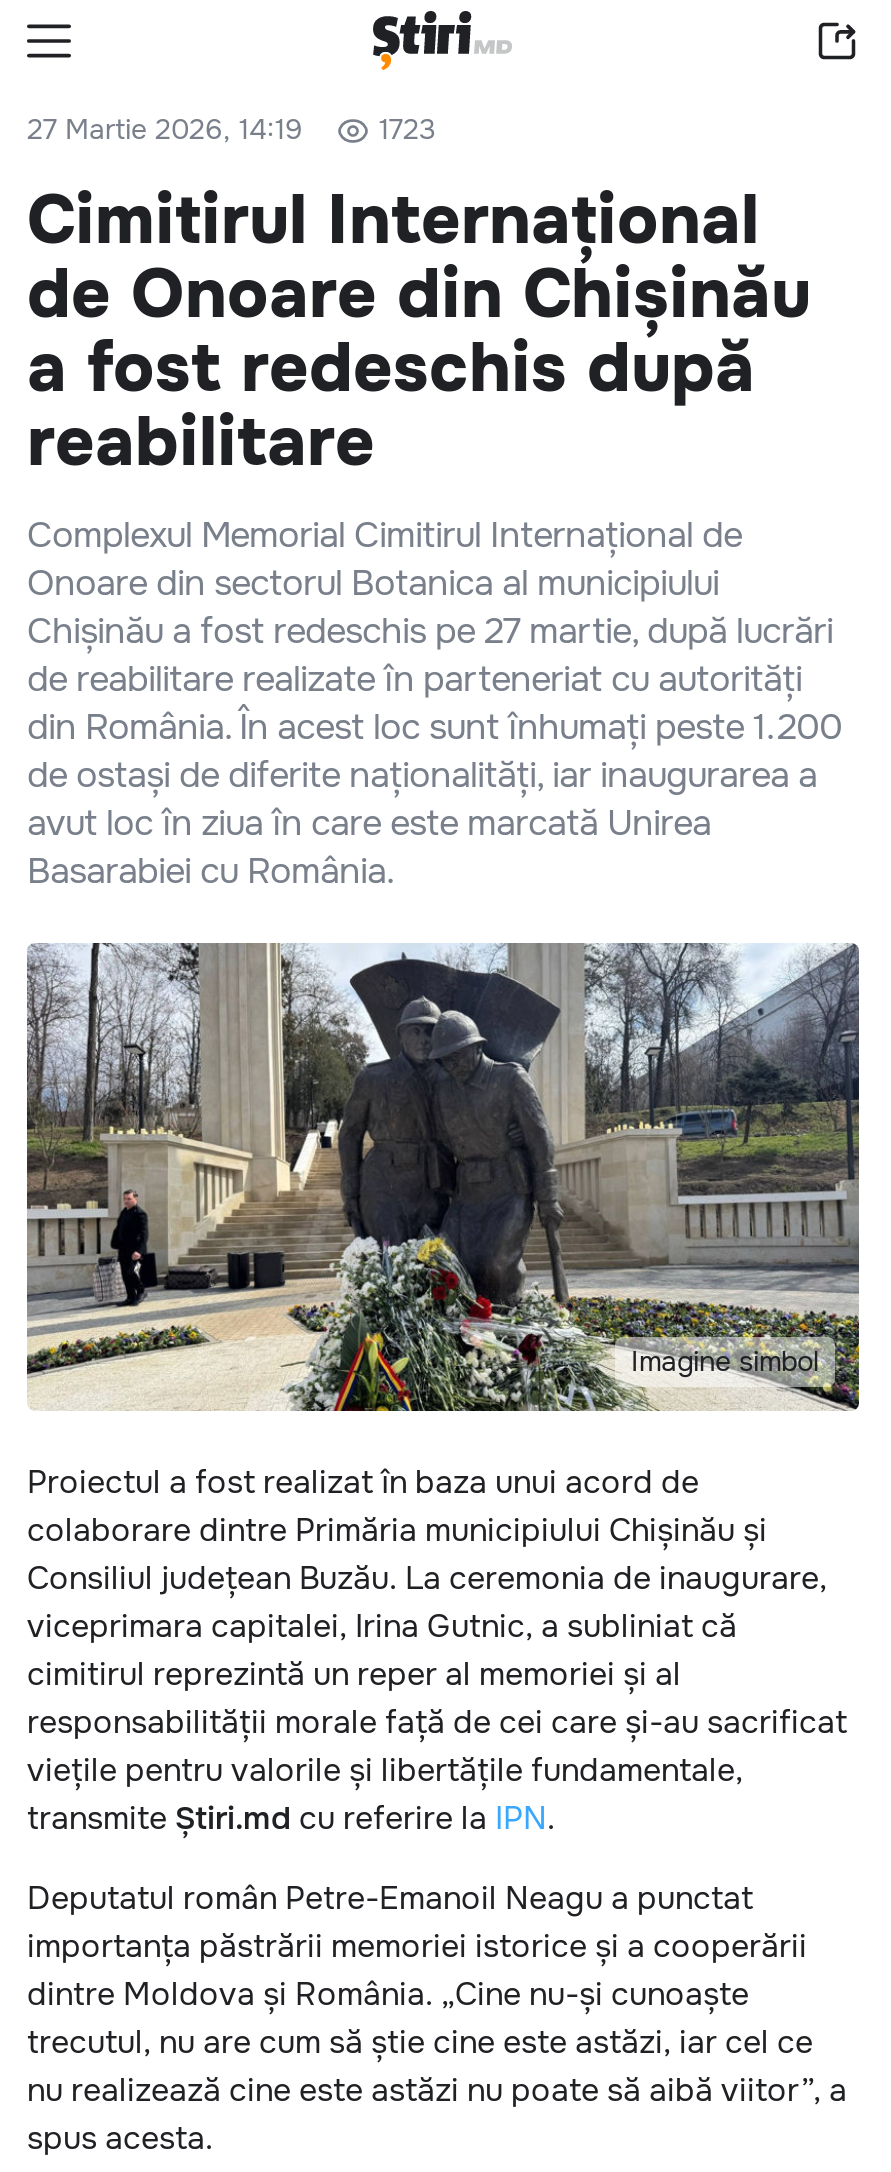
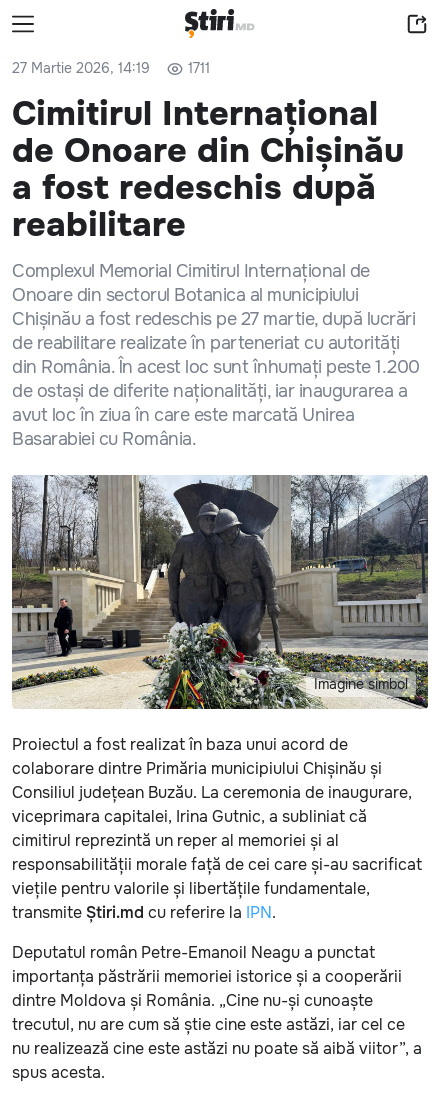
[379,111,435,147] 1723 -> [188,59,210,77] 1711

